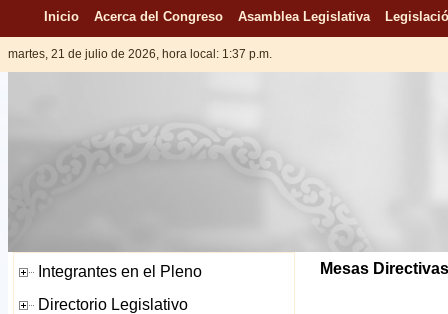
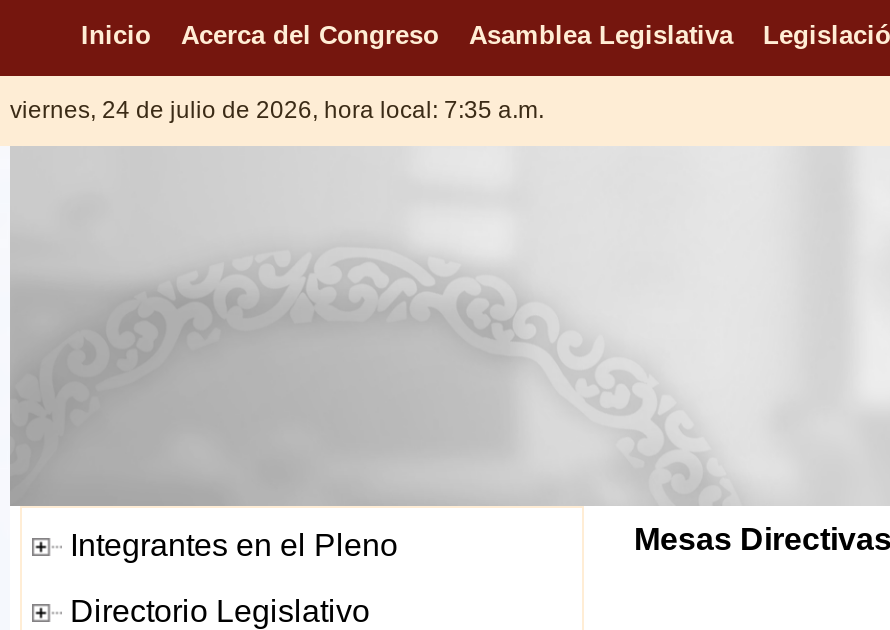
[8,47,275,61] martes, 21 de julio de 2026, hora local: 1:37 p.m. -> [10,96,550,124] viernes, 24 de julio de 2026, hora local: 7:35 a.m.

